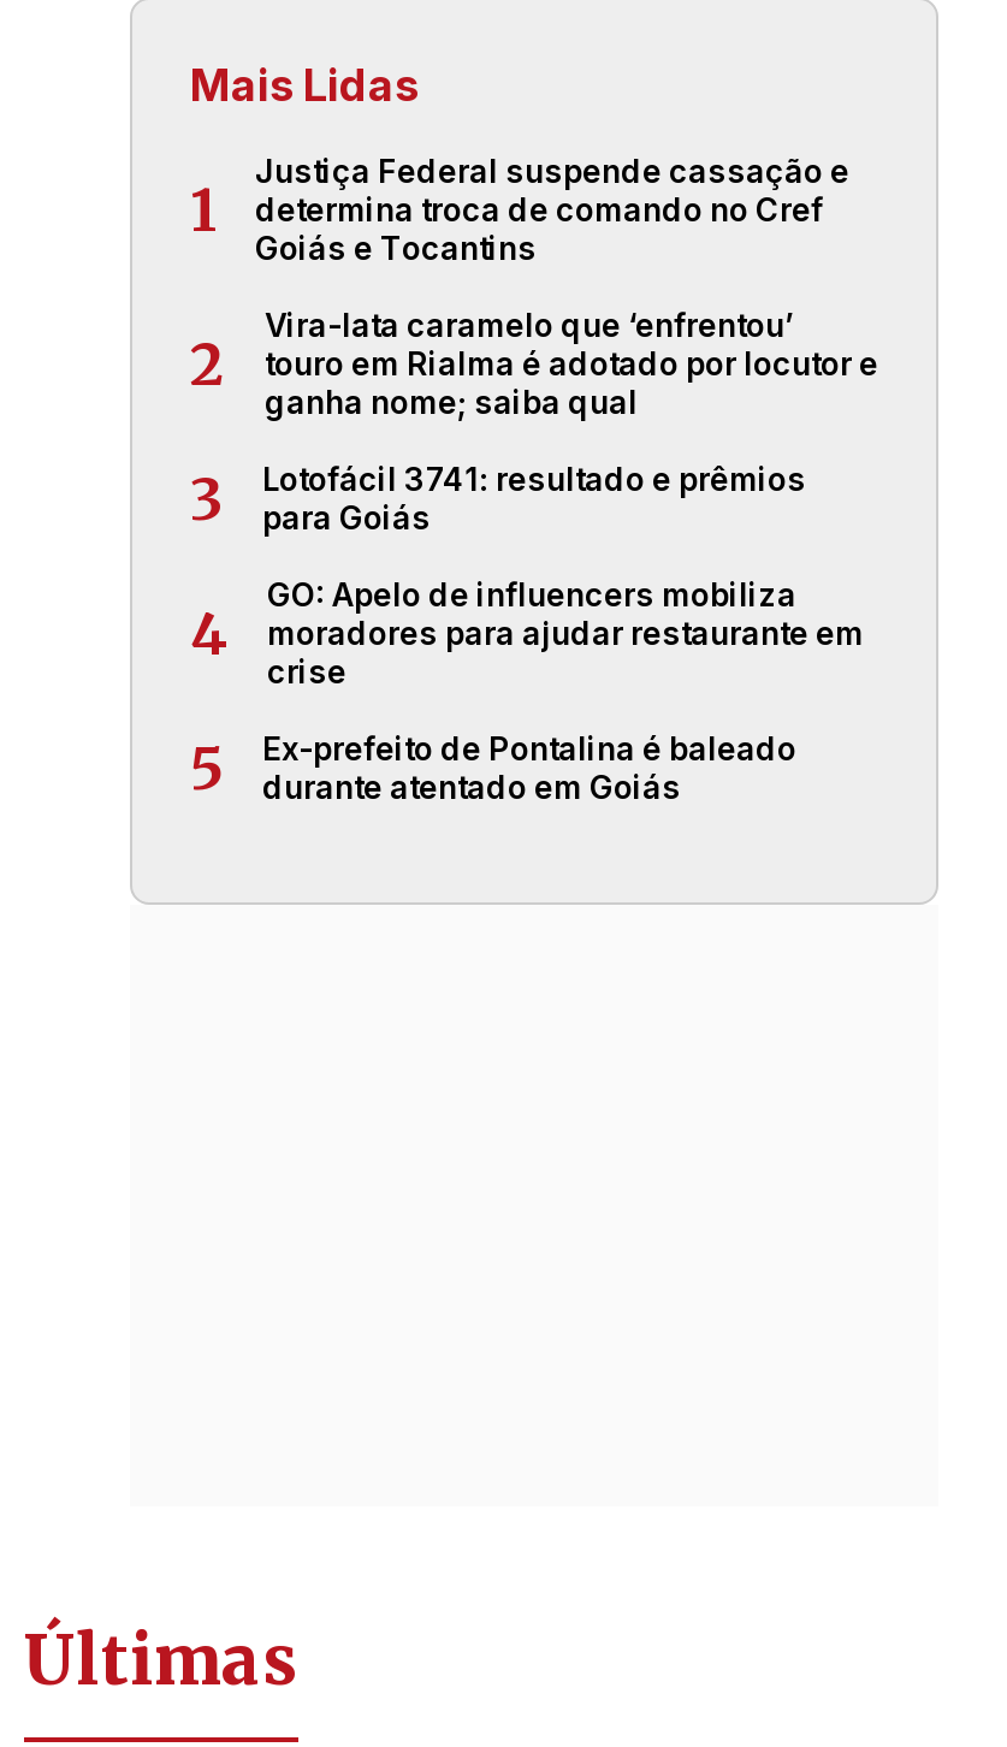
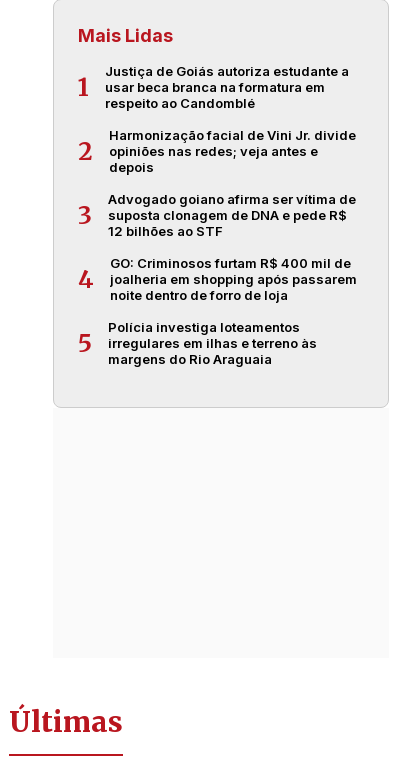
[255,152,849,267] Justiça Federal suspende cassação e | determina troca de comando no Cref | Goiás e Tocantins -> [105,63,349,111] Justiça de Goiás autoriza estudante a | usar beca branca na formatura em | respeito ao Candomblé
[265,306,878,421] Vira-lata caramelo que ‘enfrentou’ | touro em Rialma é adotado por locutor e | ganha nome; saiba qual -> [109,127,356,175] Harmonização facial de Vini Jr. divide | opiniões nas redes; veja antes e | depois
[262,460,806,537] Lotofácil 3741: resultado e prêmios | para Goiás -> [108,191,356,239] Advogado goiano afirma ser vítima de | suposta clonagem de DNA e pede R$ | 12 bilhões ao STF
[267,575,864,691] GO: Apelo de influencers mobiliza | moradores para ajudar restaurante em | crise -> [110,255,357,303] GO: Criminosos furtam R$ 400 mil de | joalheria em shopping após passarem | noite dentro de forro de loja
[262,729,796,806] Ex-prefeito de Pontalina é baleado | durante atentado em Goiás -> [108,319,317,367] Polícia investiga loteamentos | irregulares em ilhas e terreno às | margens do Rio Araguaia

